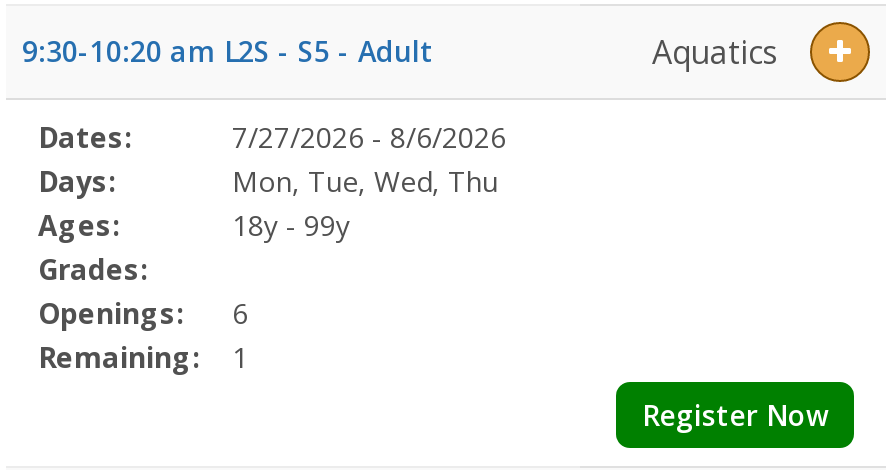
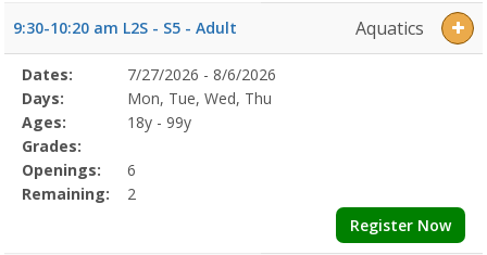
[38,338,248,376] Remaining: 1 -> [22,183,136,204] Remaining: 2

